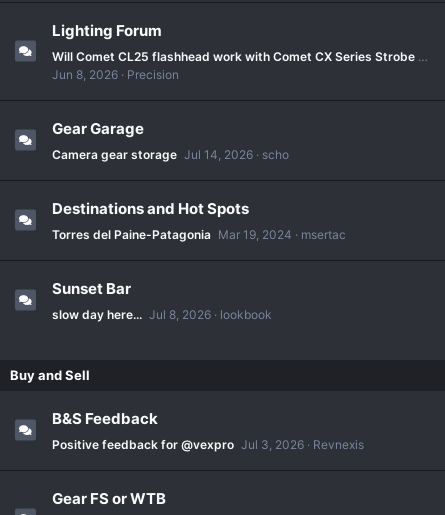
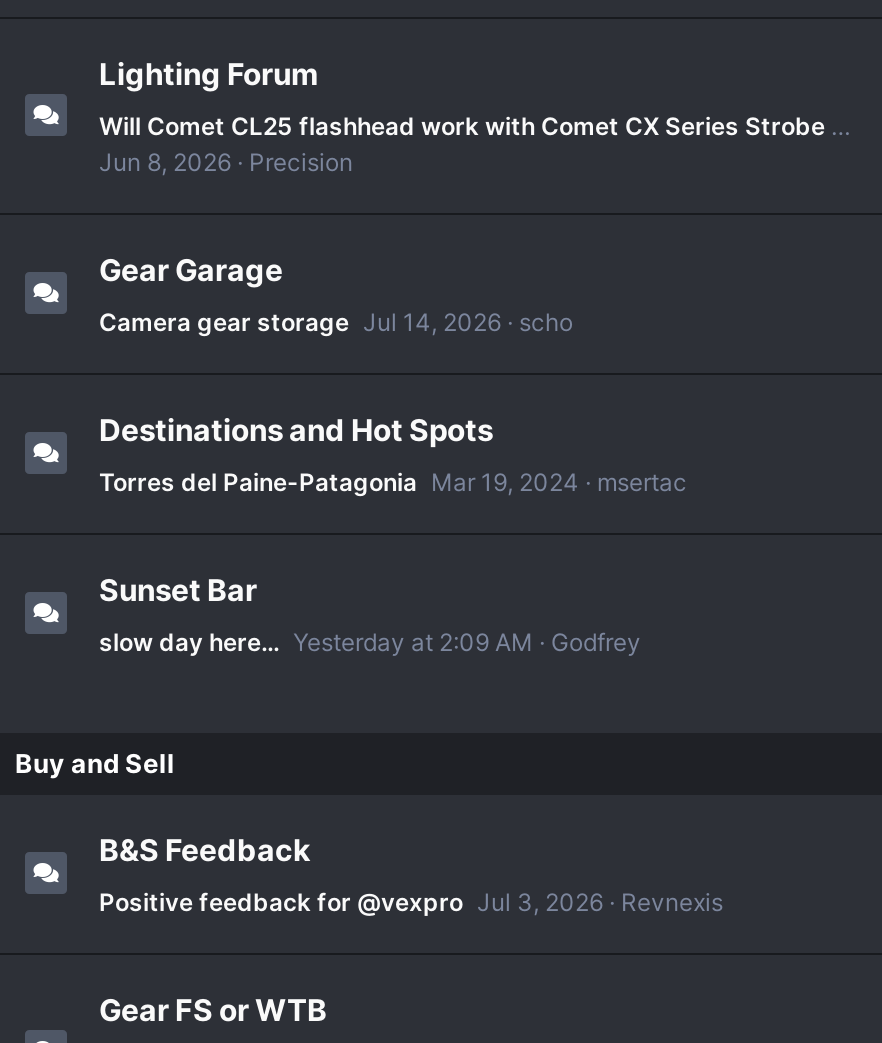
[52,307,272,322] slow day here... Jul 8, 2026 lookbook -> [99,627,641,657] slow day here... Yesterday at 2:09 AM Godfrey

